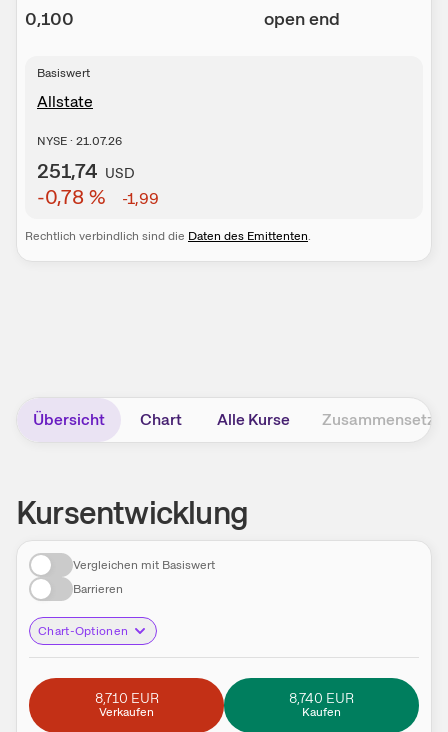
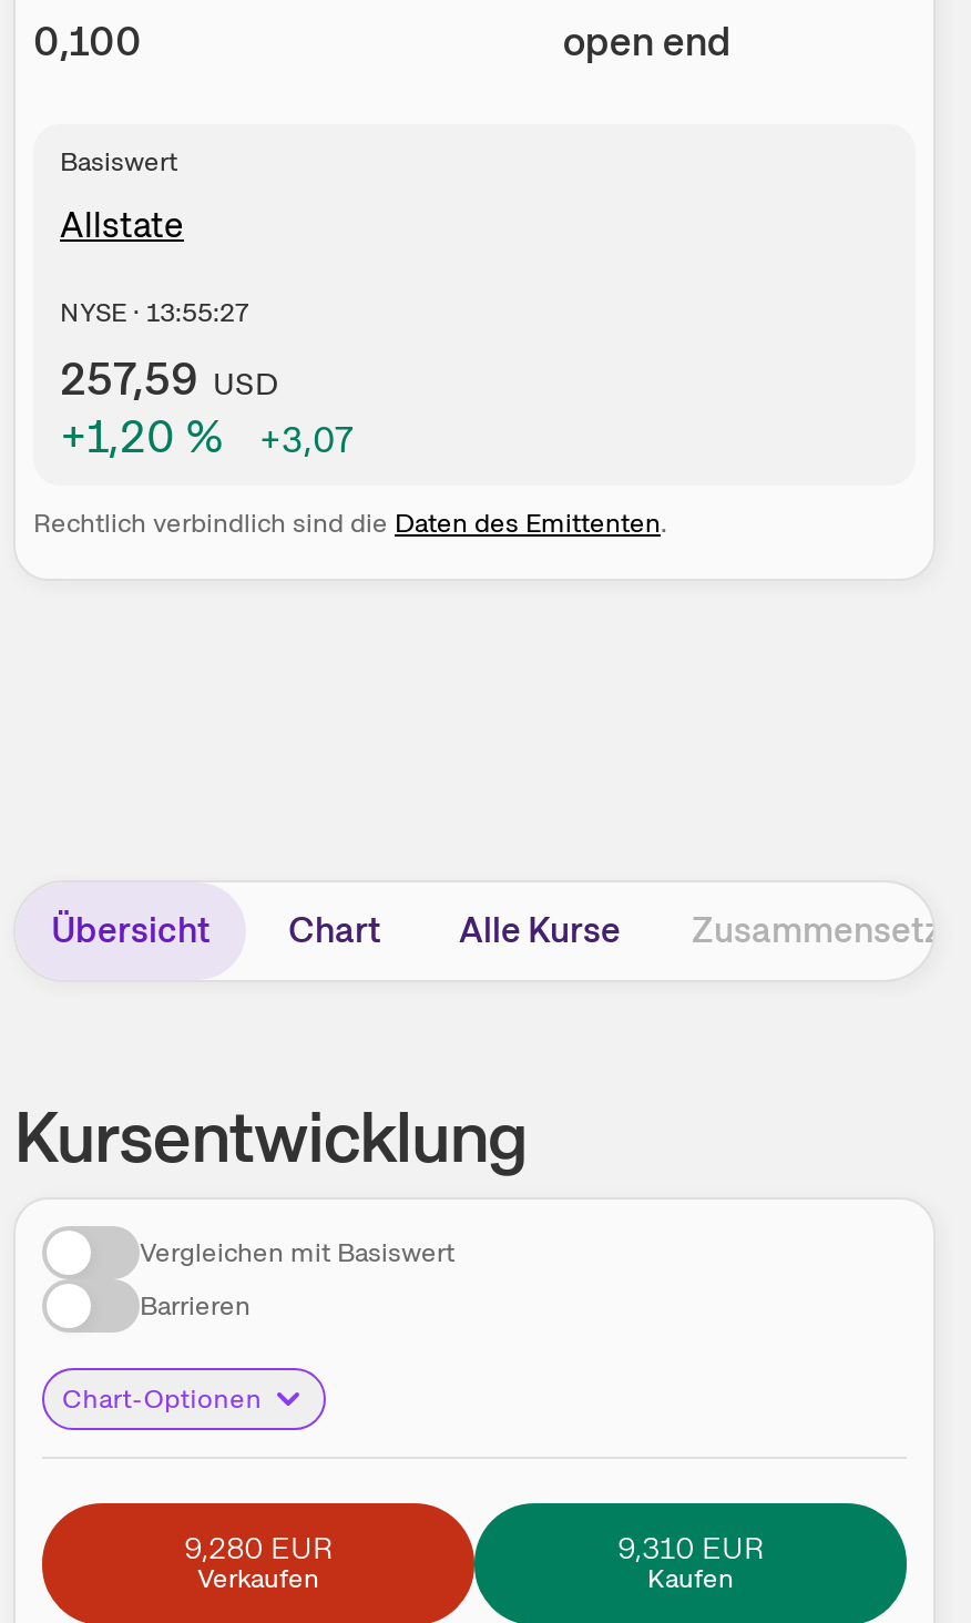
[37,133,122,149] NYSE · 21.07.26 -> [60,295,248,331] NYSE · 13:55:27
[37,158,135,184] 251,74 USD -> [60,351,279,408] 257,59 USD
[37,184,106,210] -0,78 % -> [60,408,224,466] +1,20 %
[122,188,159,209] -1,99 -> [259,417,352,464] +3,07
[94,689,158,707] 8,710 EUR -> [184,1528,333,1568] 9,280 EUR
[289,689,354,707] 8,740 EUR -> [617,1528,764,1568] 9,310 EUR

